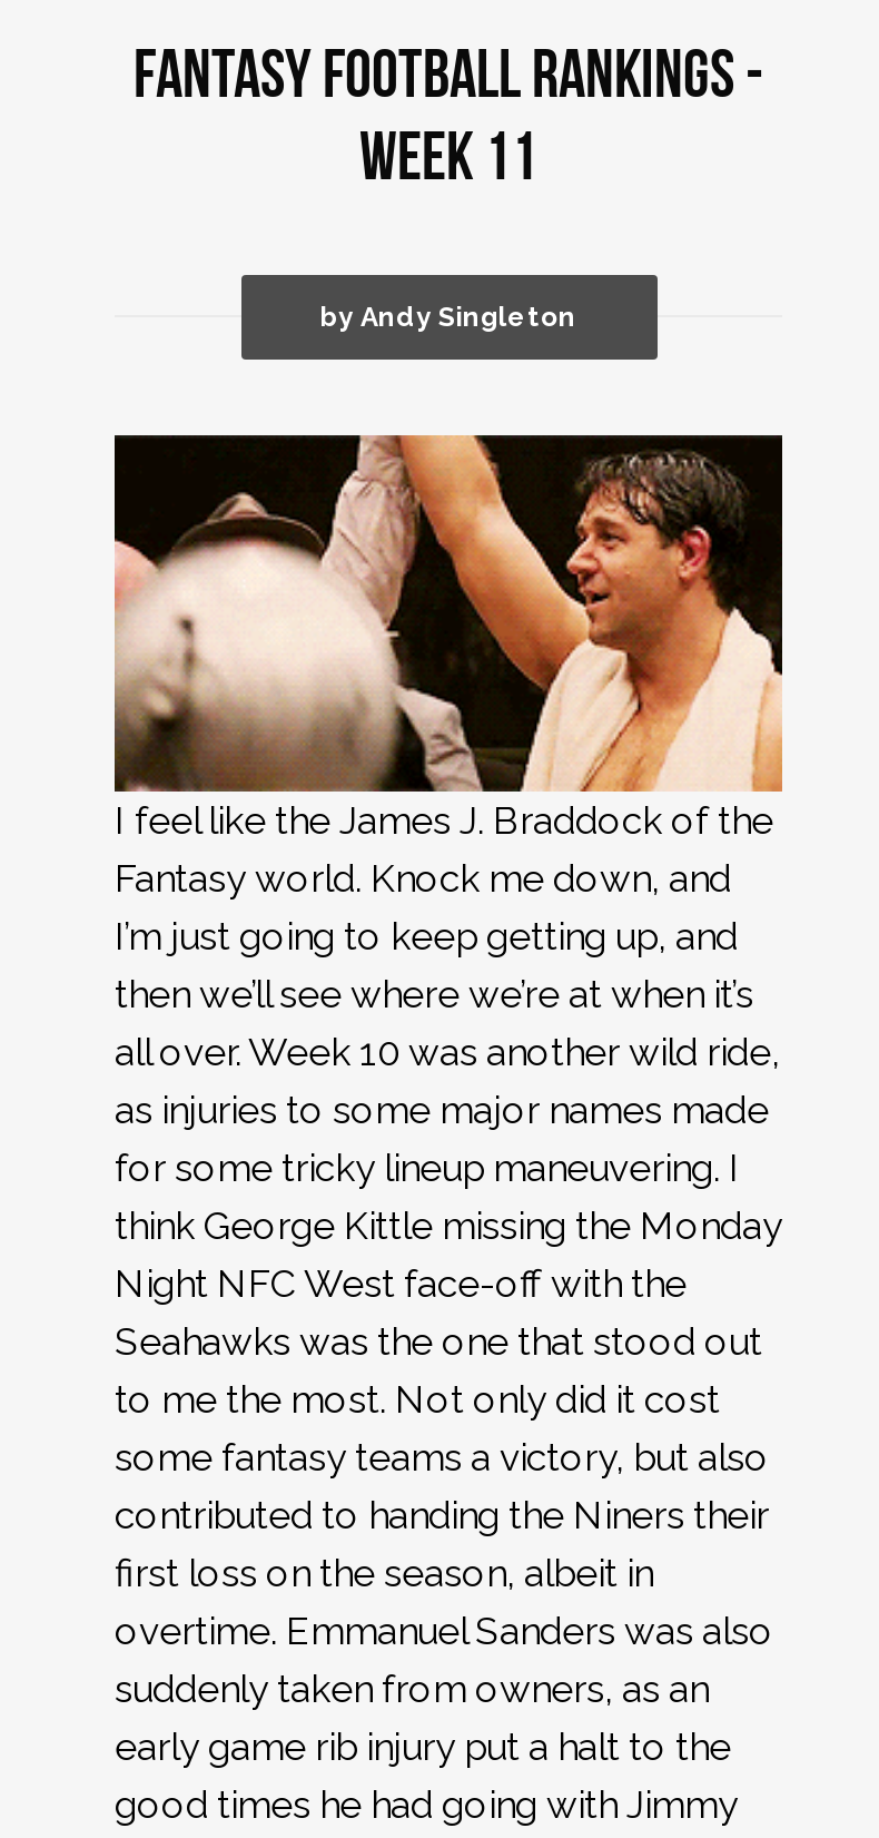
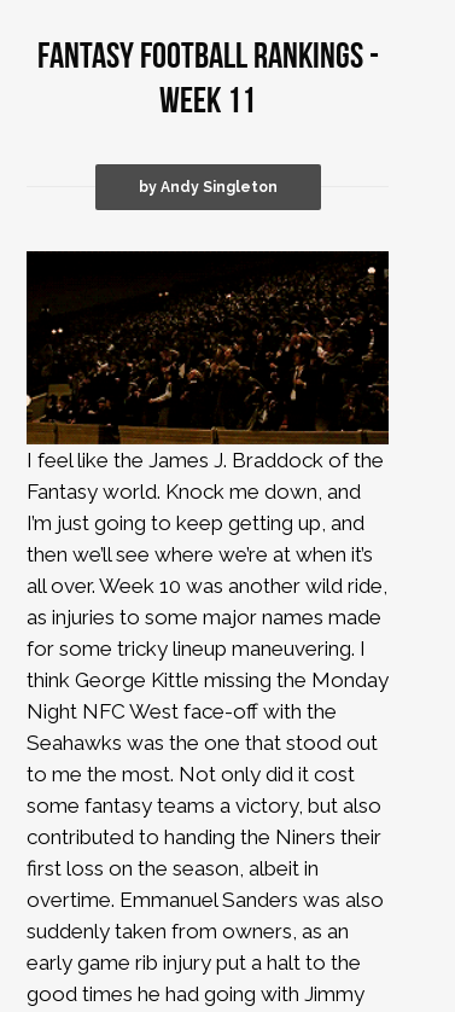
[112,433,784,794] [image] -> [25,250,390,446] [image]

